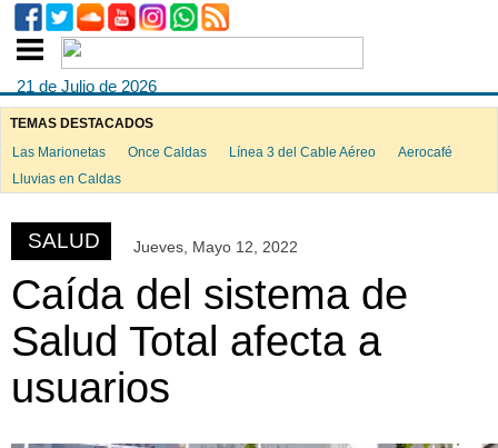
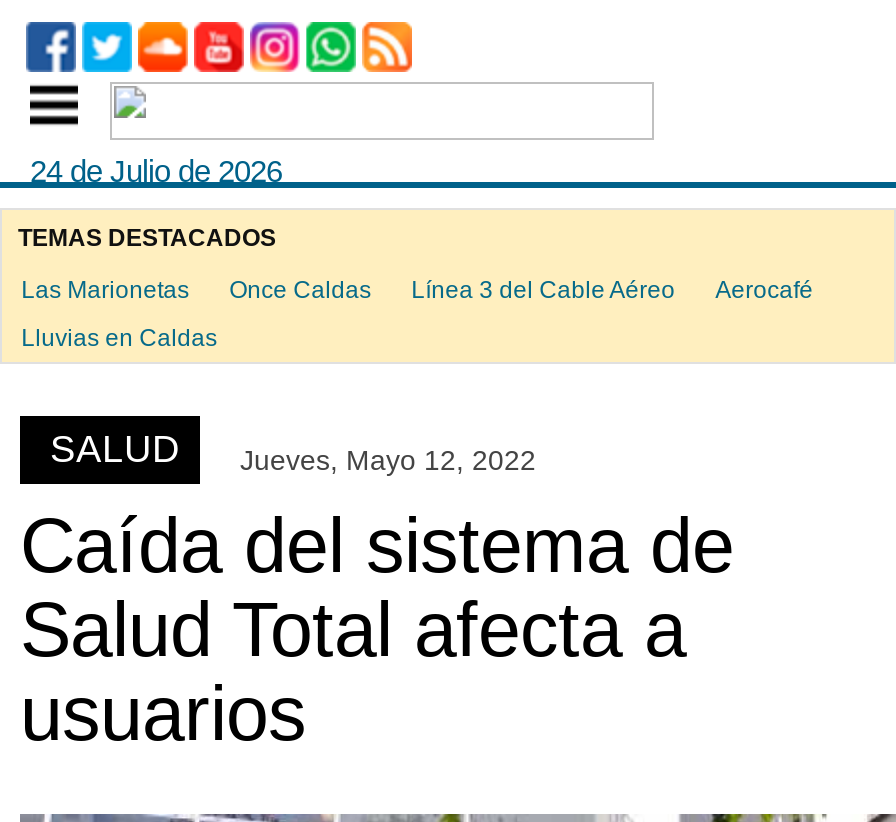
[17,77,157,96] 21 de Julio de 2026 -> [30,154,282,188] 24 de Julio de 2026

